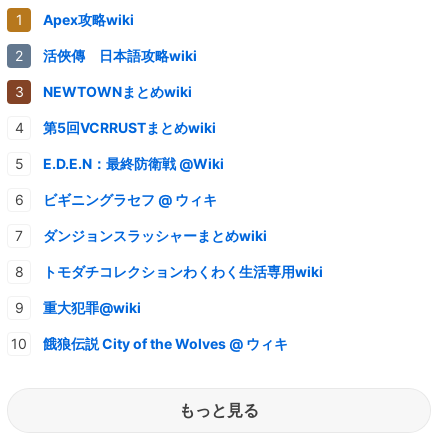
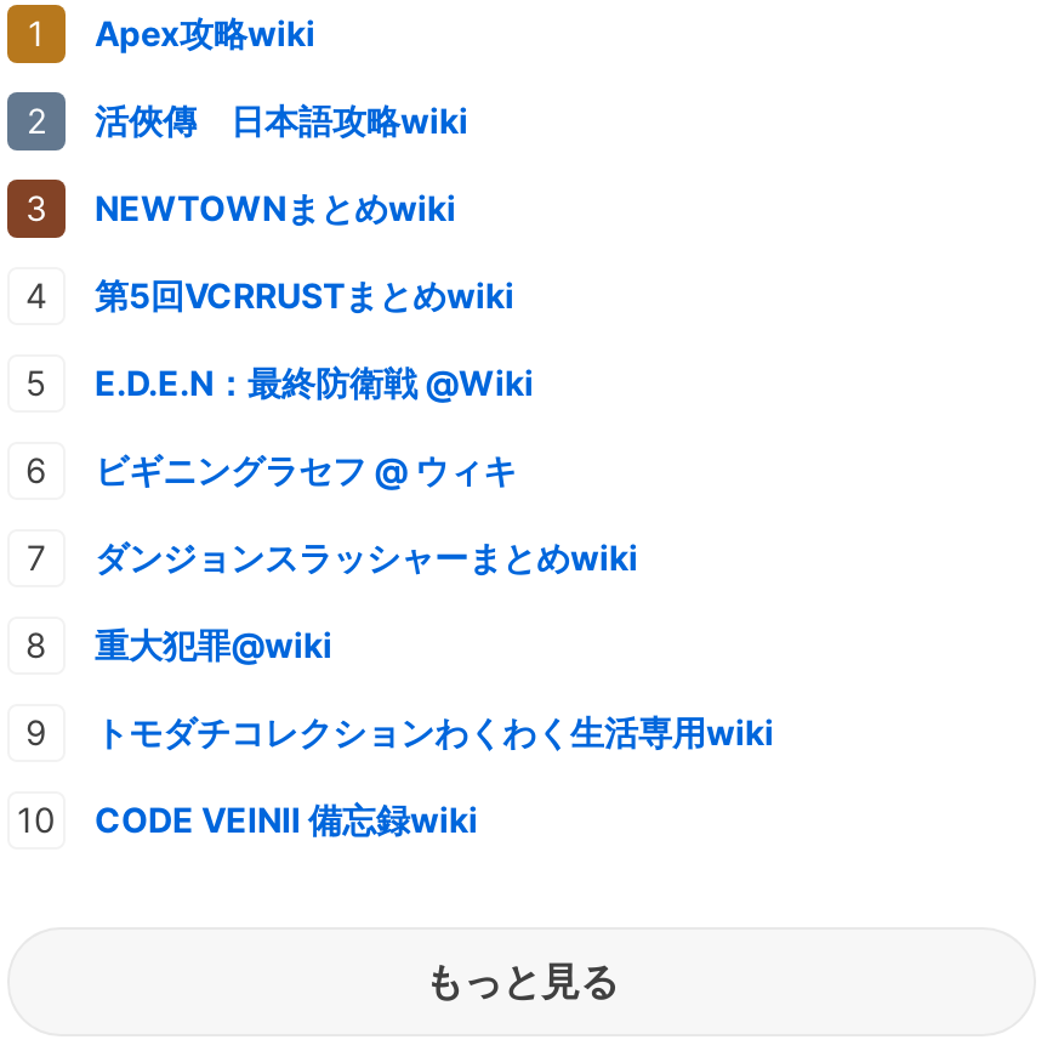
moved [43,263,323,280] -> [95,710,774,751]: トモダチコレクションわくわく生活専用wiki
moved [43,299,141,316] -> [95,623,332,664]: 重大犯罪@wiki
[43,335,288,352] 餓狼伝説 City of the Wolves @ ウィキ -> [95,798,478,839] CODE VEINⅡ 備忘録wiki

